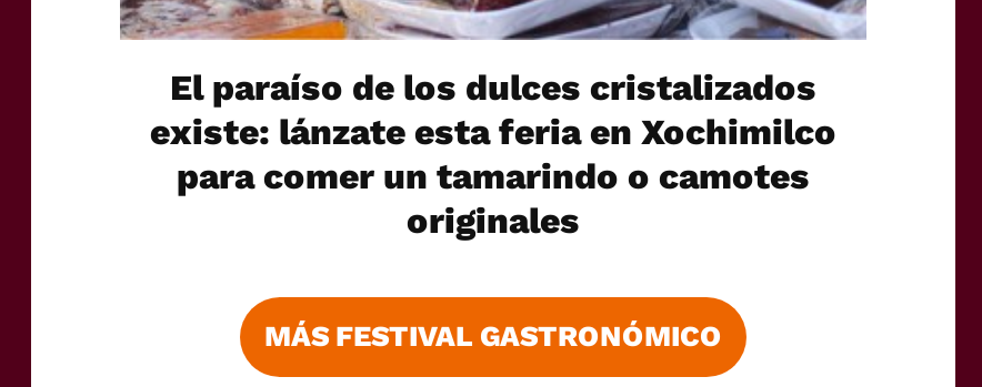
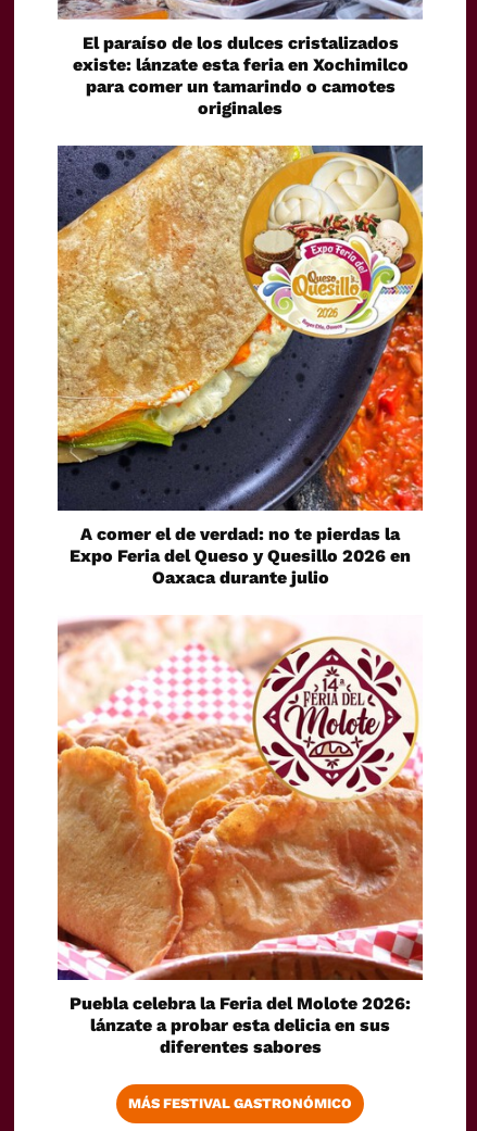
none -> [57,144,424,588] [image] | A comer el de verdad: no te pierdas la | Expo Feria del Queso y Quesillo 2026 en | Oaxaca durante julio
none -> [57,615,424,1057] [image] | Puebla celebra la Feria del Molote 2026: | lánzate a probar esta delicia en sus | diferentes sabores

